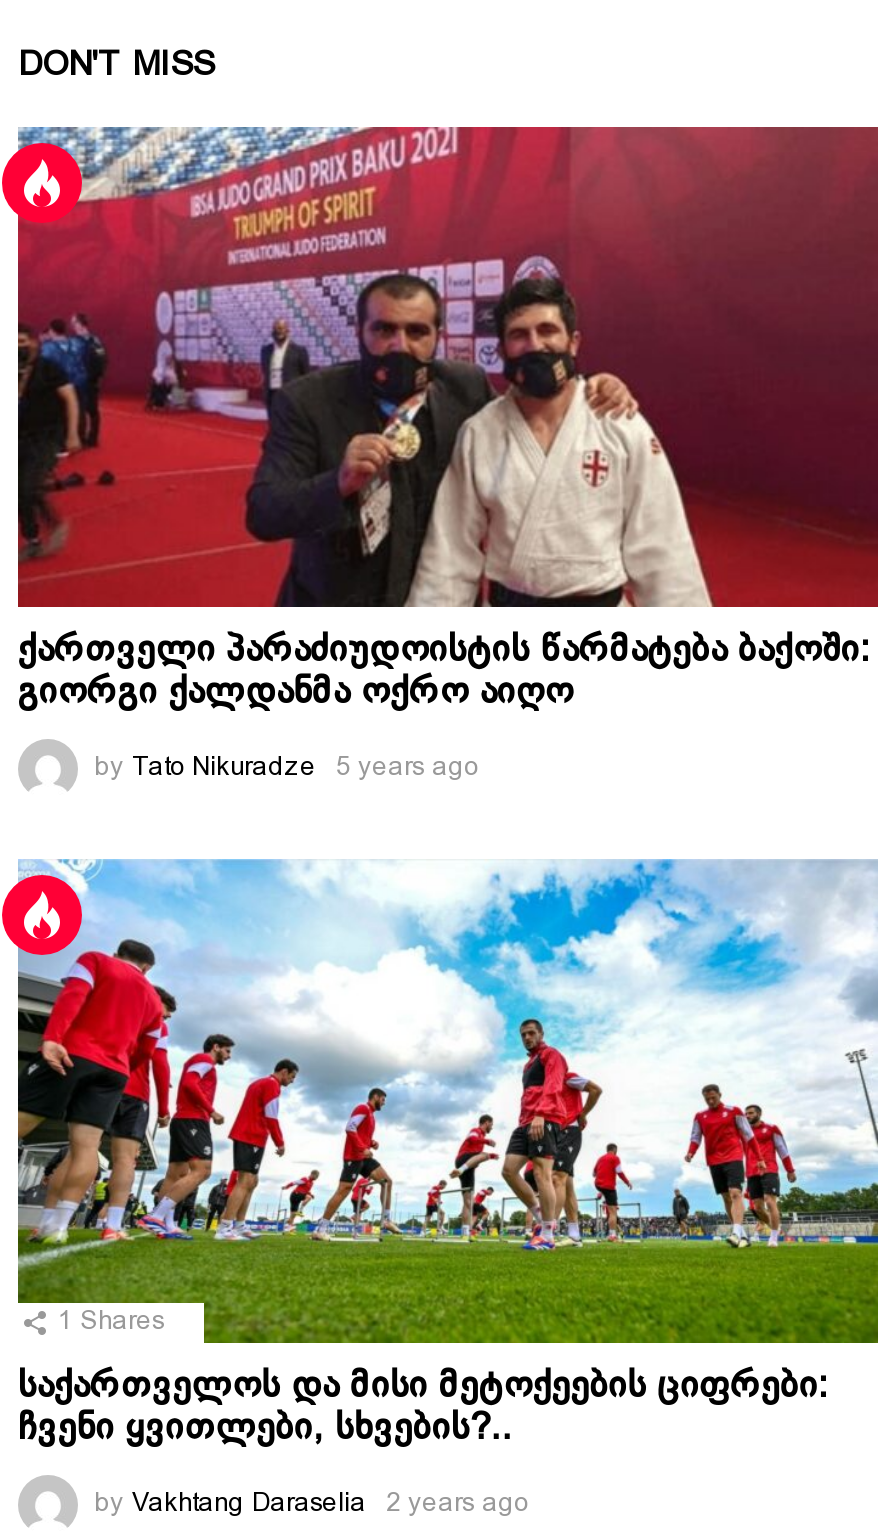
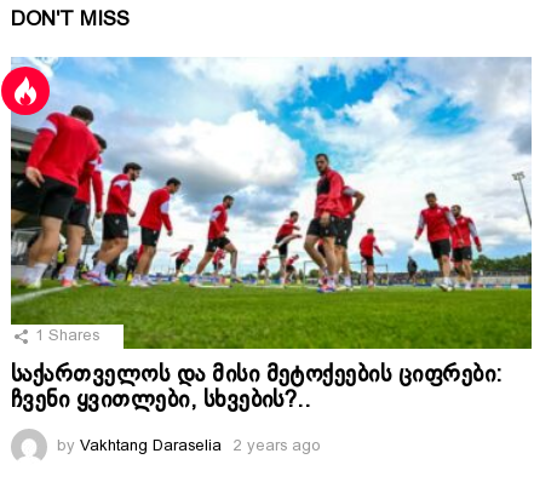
[16,125,880,782] [image] | ქართველი პარაძიუდოისტის წარმატება ბაქოში: | გიორგი ქალდანმა ოქრო აიღო | by Tato Nikuradze | 5 years ago -> none

